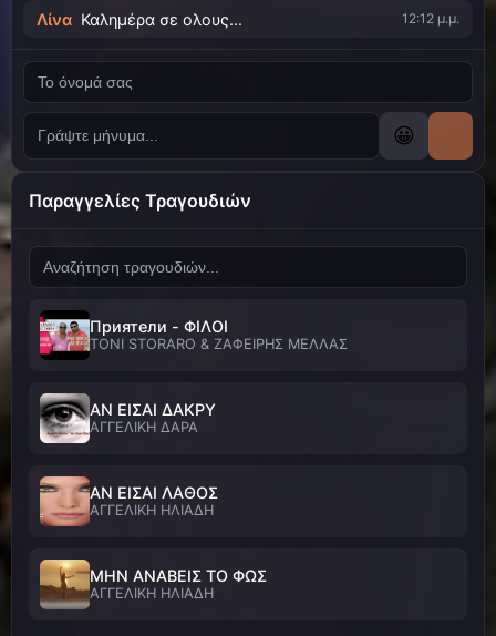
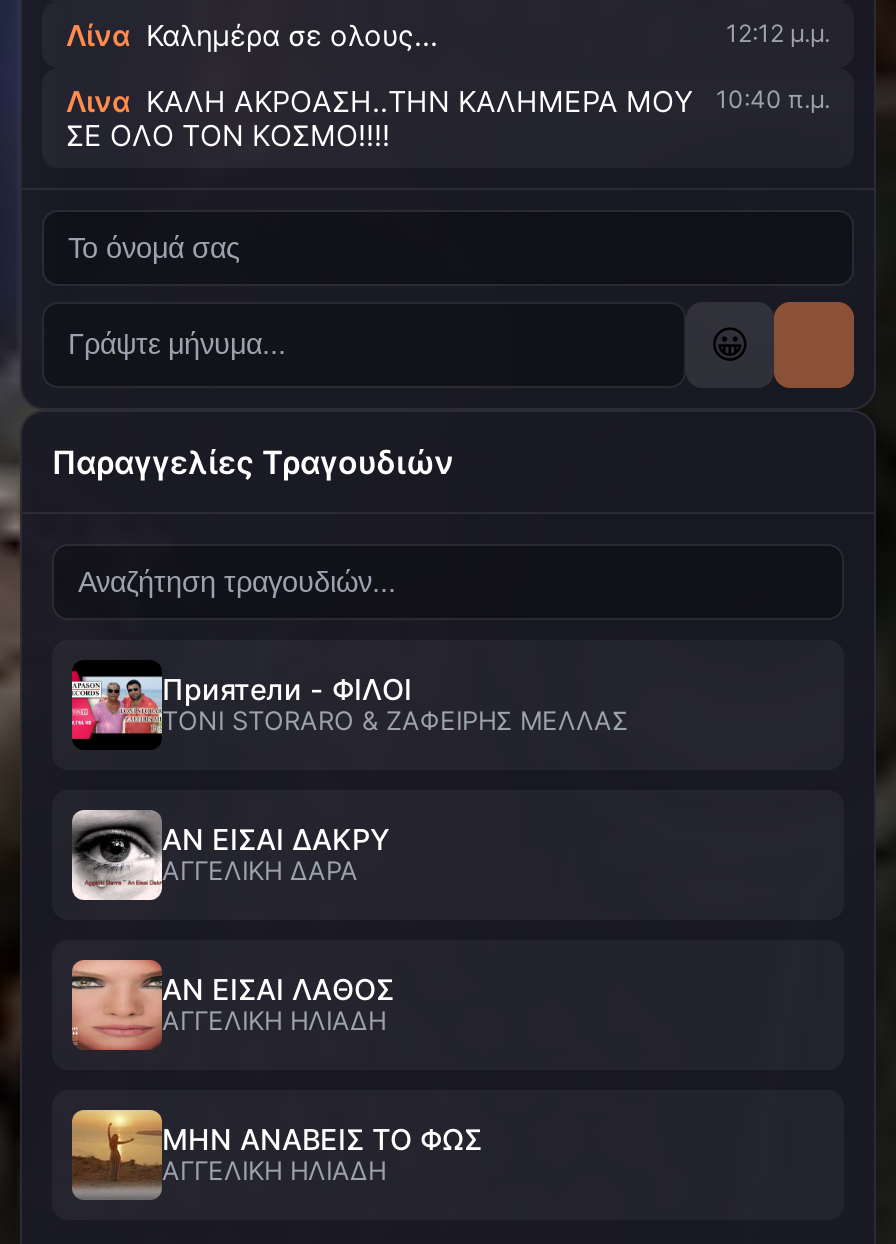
none -> [66,83,830,151] 10:40 π.μ. | Λινα ΚΑΛΗ ΑΚΡΟΑΣΗ..ΤΗΝ ΚΑΛΗΜΕΡΑ ΜΟΥ | ΣΕ ΟΛΟ ΤΟΝ ΚΟΣΜΟ!!!!

